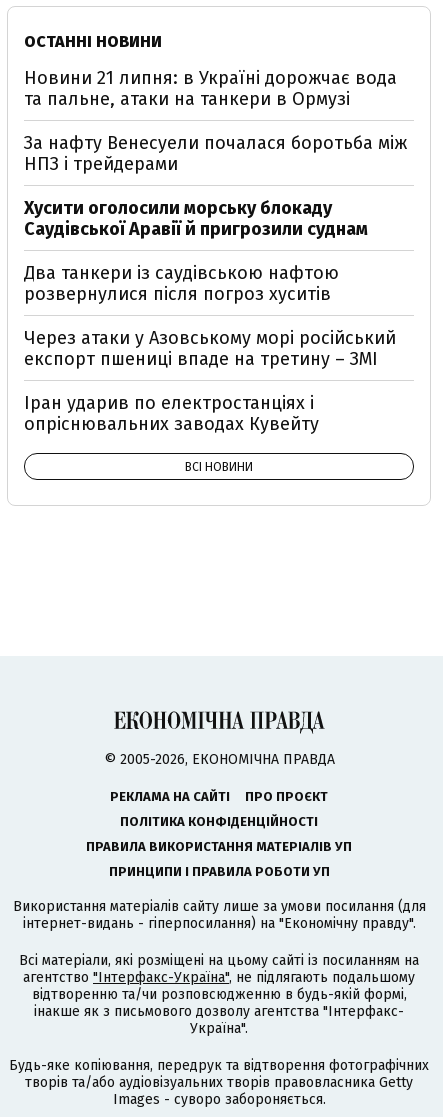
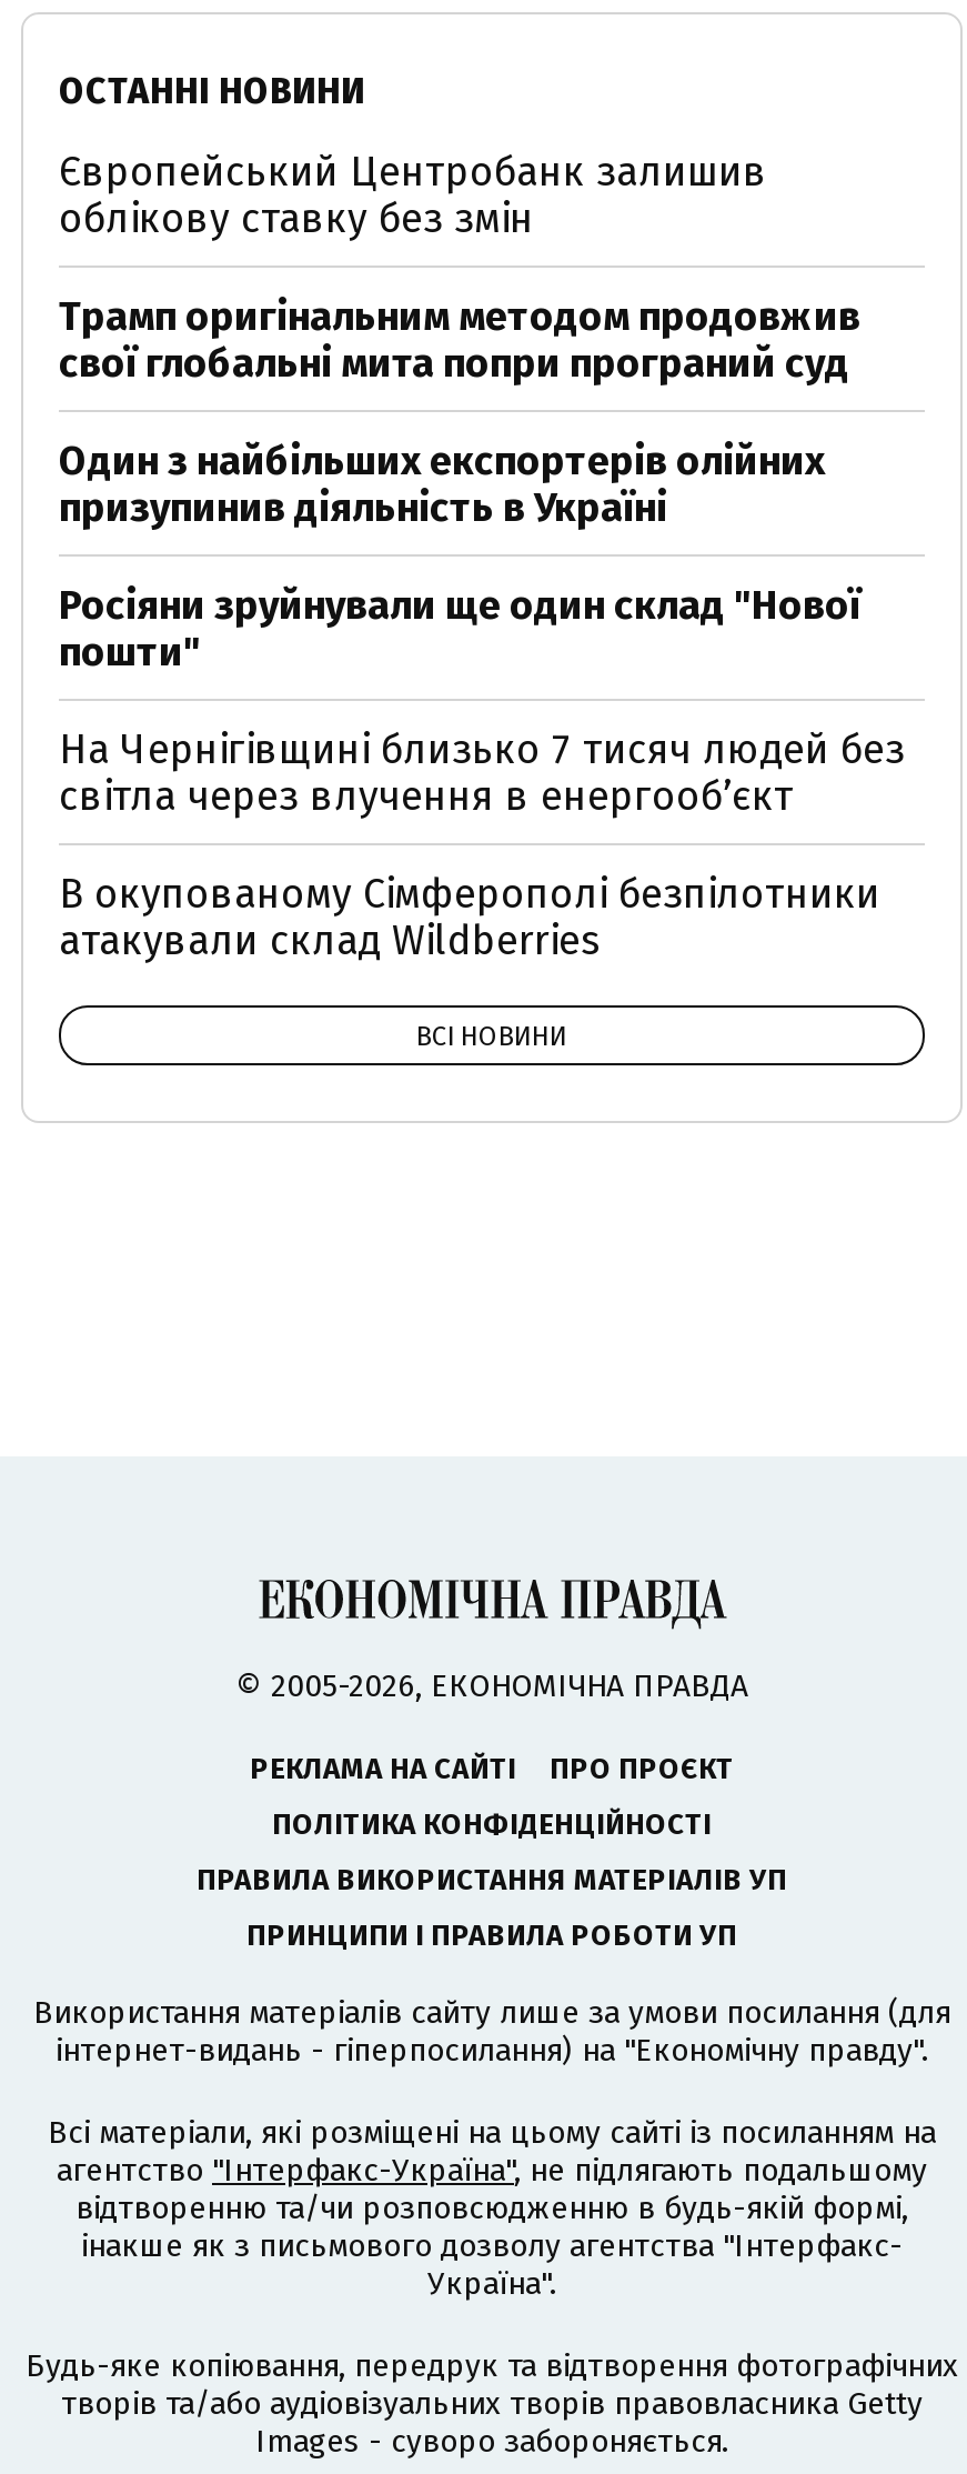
[24,67,397,110] Новини 21 липня: в Україні дорожчає вода | та пальне, атаки на танкери в Ормузі -> [59,148,767,243] Європейський Центробанк залишив | облікову ставку без змін
[24,132,407,175] За нафту Венесуели почалася боротьба між | НПЗ і трейдерами -> [59,292,860,388] Трамп оригінальним методом продовжив | свої глобальні мита попри програний суд
[24,197,368,240] Хусити оголосили морську блокаду | Саудівської Аравії й пригрозили суднам -> [59,437,825,532] Один з найбільших експортерів олійних | призупинив діяльність в Україні
[24,262,339,305] Два танкери із саудівською нафтою | розвернулися після погроз хуситів -> [59,581,860,677] Росіяни зруйнували ще один склад "Нової | пошти"
[24,327,396,370] Через атаки у Азовському морі російський | експорт пшениці впаде на третину – ЗМІ -> [59,725,905,821] На Чернігівщині близько 7 тисяч людей без | світла через влучення в енергообʼєкт
[24,392,319,435] Іран ударив по електростанціях і | опріснювальних заводах Кувейту -> [59,870,880,965] В окупованому Сімферополі безпілотники | атакували склад Wildberries

